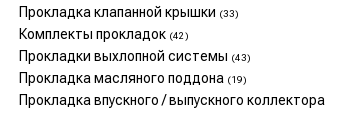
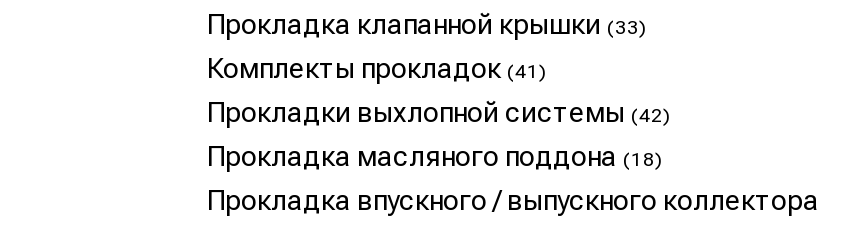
[19,26,189,42] Комплекты прокладок (42) -> [207,52,547,84] Комплекты прокладок (41)
[19,48,251,64] Прокладки выхлопной системы (43) -> [207,96,671,128] Прокладки выхлопной системы (42)
[19,70,247,86] Прокладка масляного поддона (19) -> [207,140,663,172] Прокладка масляного поддона (18)

